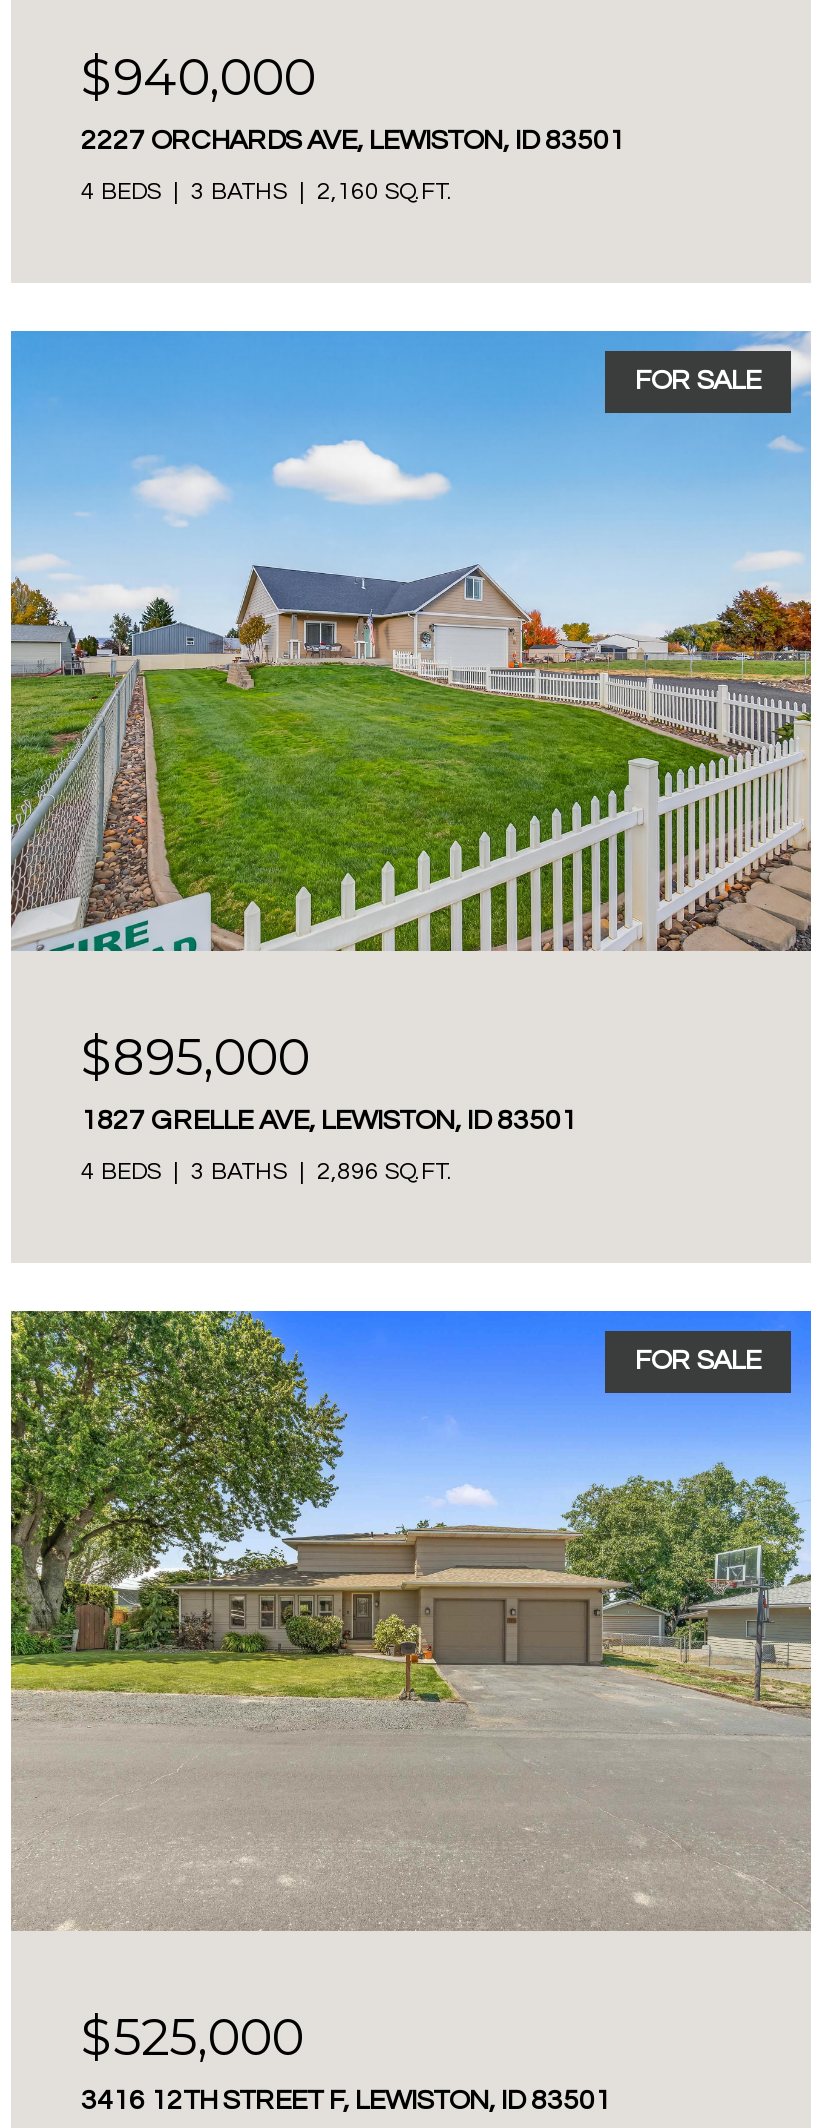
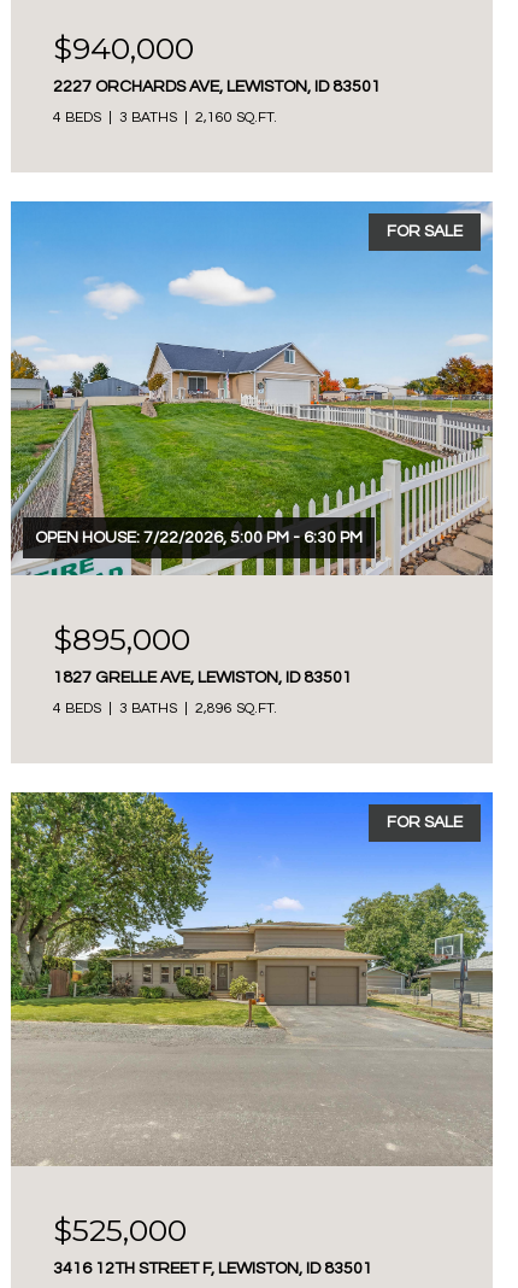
none -> [35,529,363,546] OPEN HOUSE: 7/22/2026, 5:00 PM - 6:30 PM

